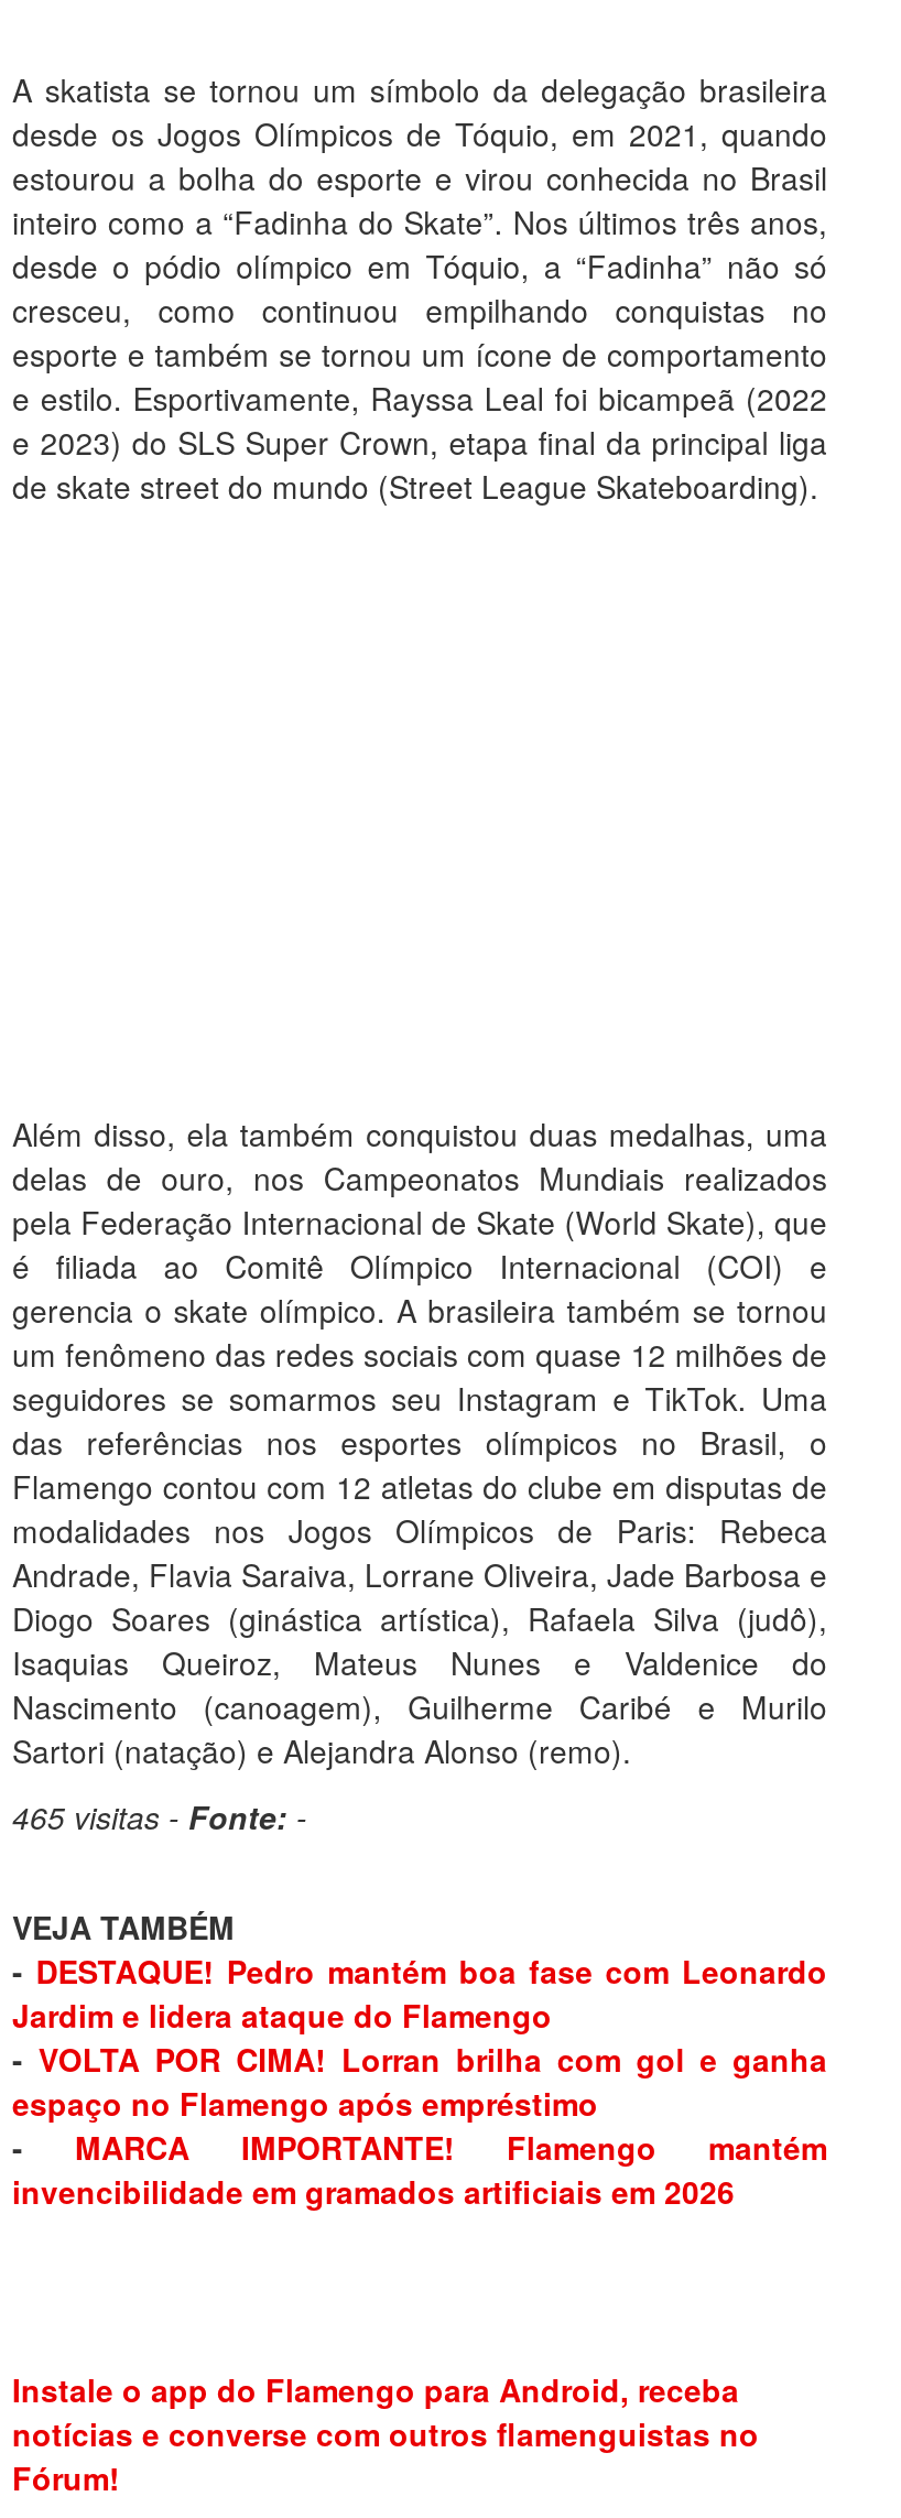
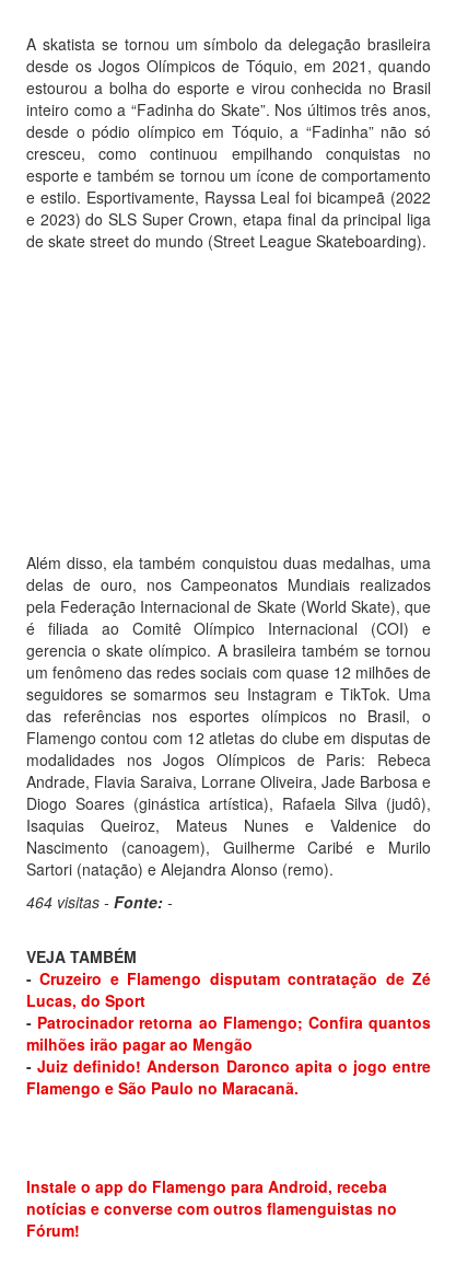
[12,1795,307,1839] 465 visitas - Fonte: - -> [26,891,173,913] 464 visitas - Fonte: -
[12,1949,827,2213] - DESTAQUE! Pedro mantém boa fase com Leonardo | Jardim e lidera ataque do Flamengo | - VOLTA POR CIMA! Lorran brilha com gol e ganha | espaço no Flamengo após empréstimo | - MARCA IMPORTANTE! Flamengo mantém | invencibilidade em gramados artificiais em 2026 -> [26,968,431,1099] - Cruzeiro e Flamengo disputam contratação de Zé | Lucas, do Sport | - Patrocinador retorna ao Flamengo; Confira quantos | milhões irão pagar ao Mengão | - Juiz definido! Anderson Daronco apita o jogo entre | Flamengo e São Paulo no Maracanã.

